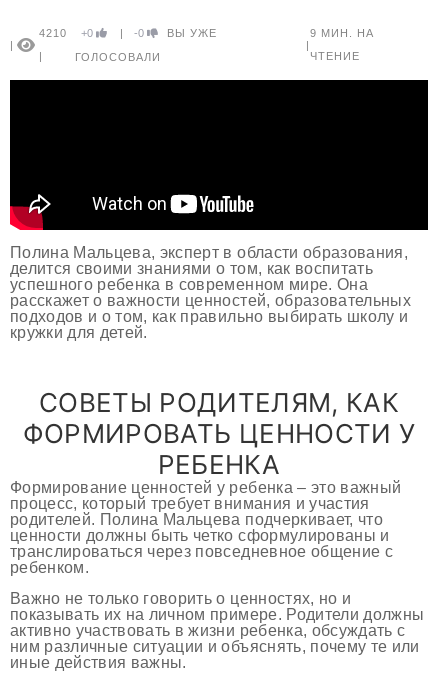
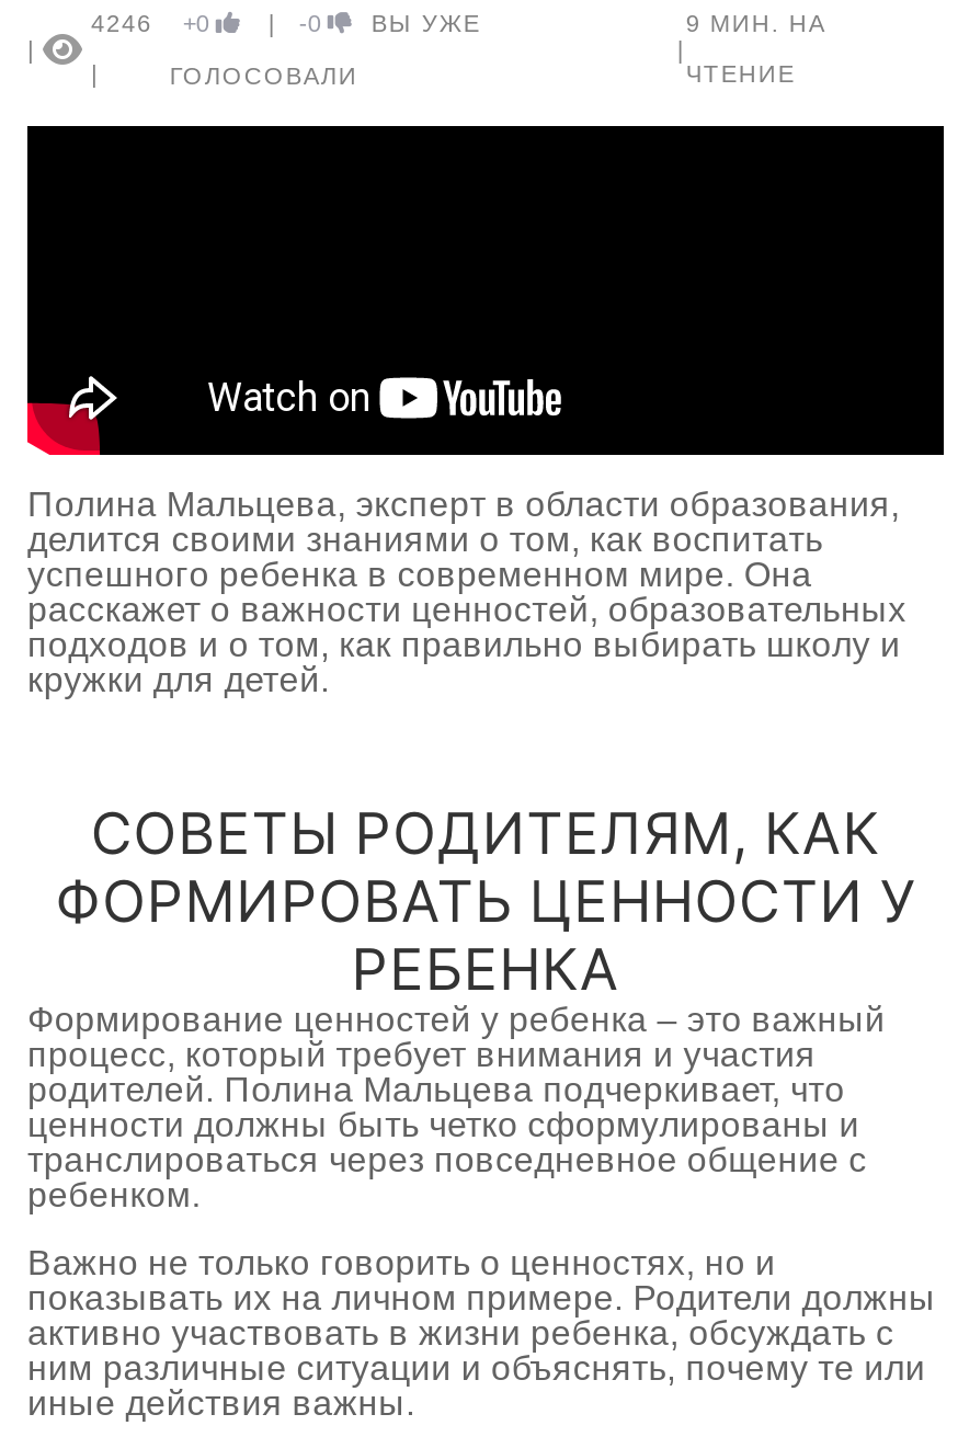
[39,27,67,39] 4210 -> [91,10,152,36] 4246

